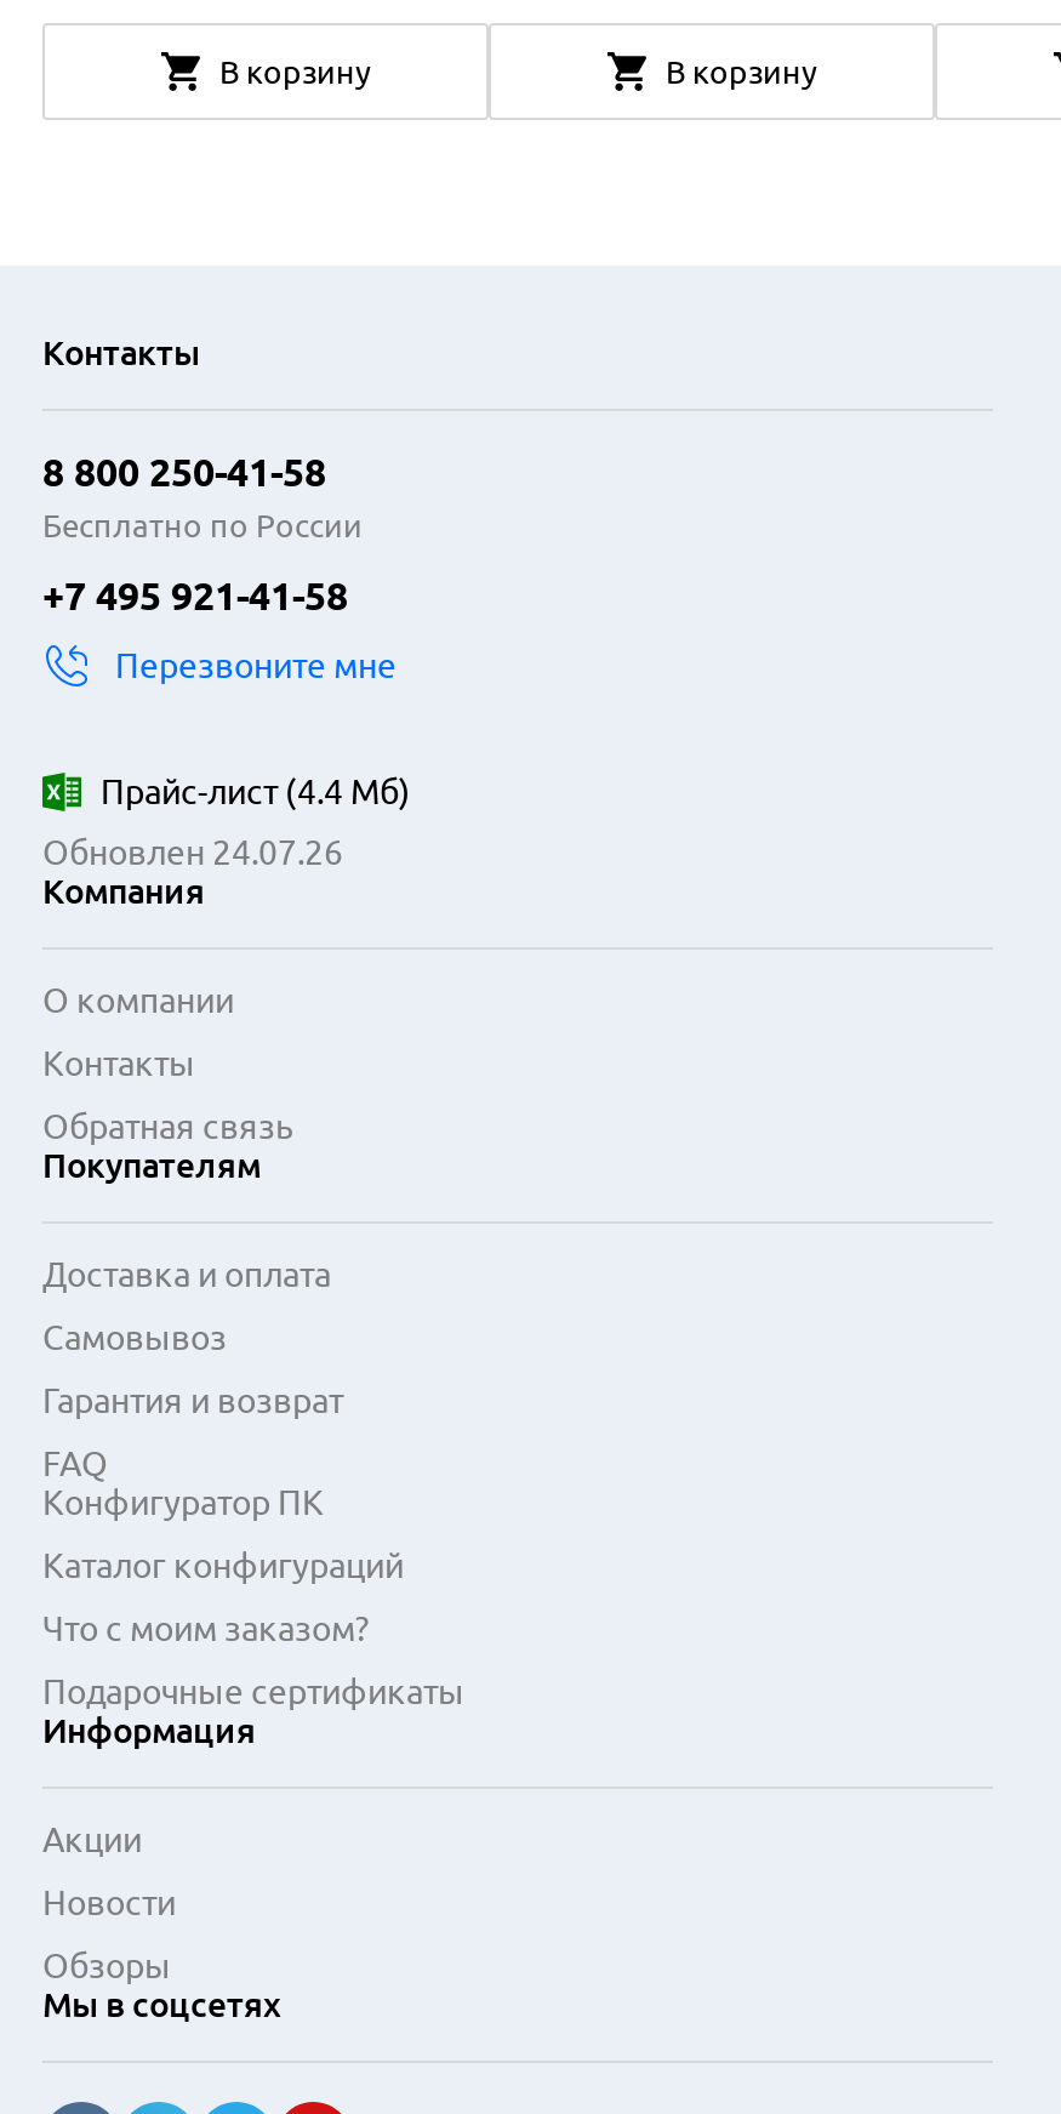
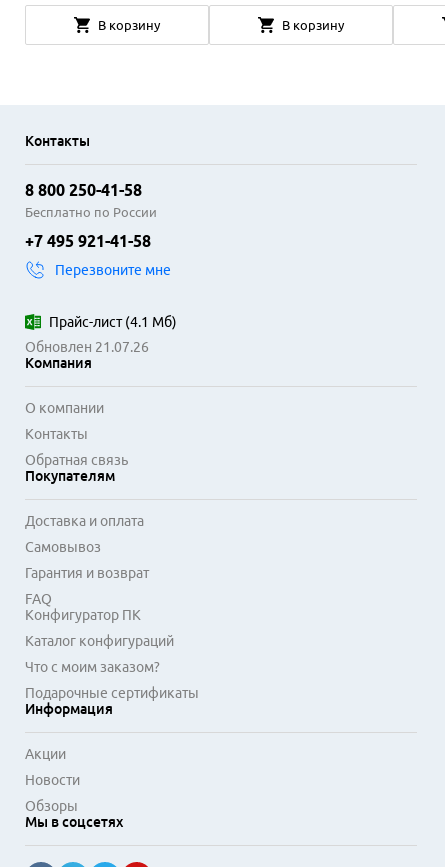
[101,774,411,812] Прайс-лист (4.4 Мб) -> [49,314,177,330] Прайс-лист (4.1 Мб)
[42,834,343,873] Обновлен 24.07.26 -> [25,339,149,355] Обновлен 21.07.26

